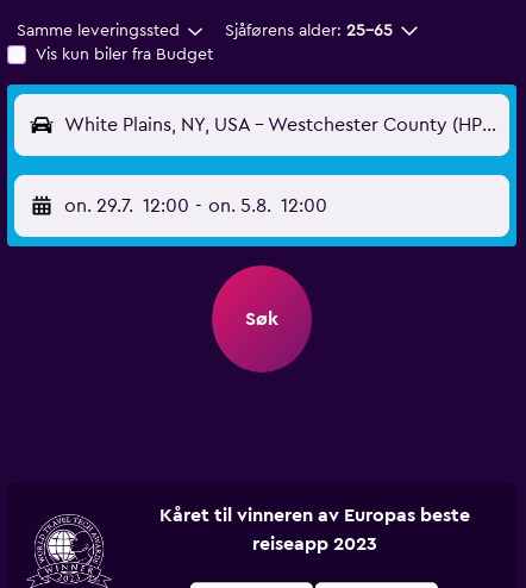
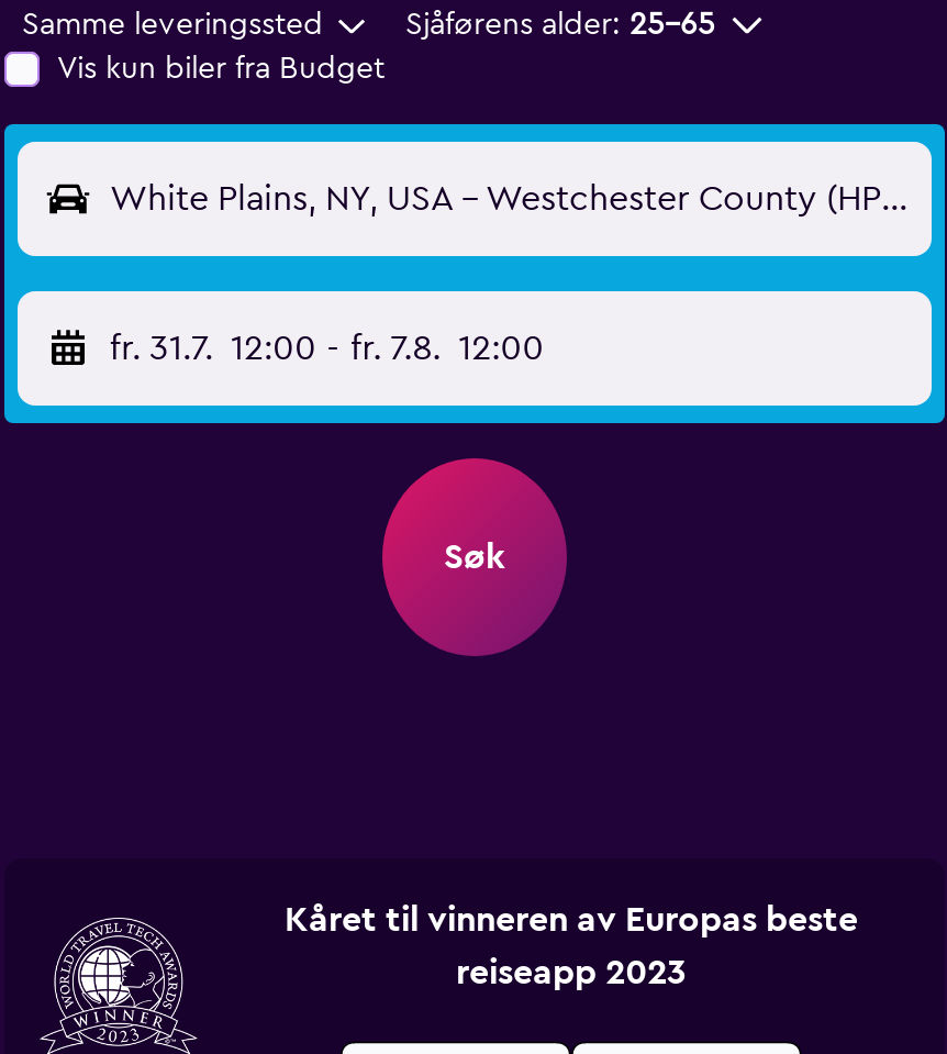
[64,196,327,215] on. 29.7. 12:00 - on. 5.8. 12:00 -> [110,331,544,366] fr. 31.7. 12:00 - fr. 7.8. 12:00

